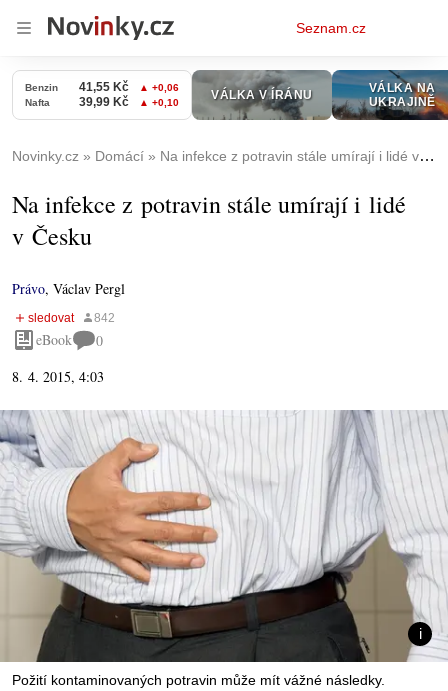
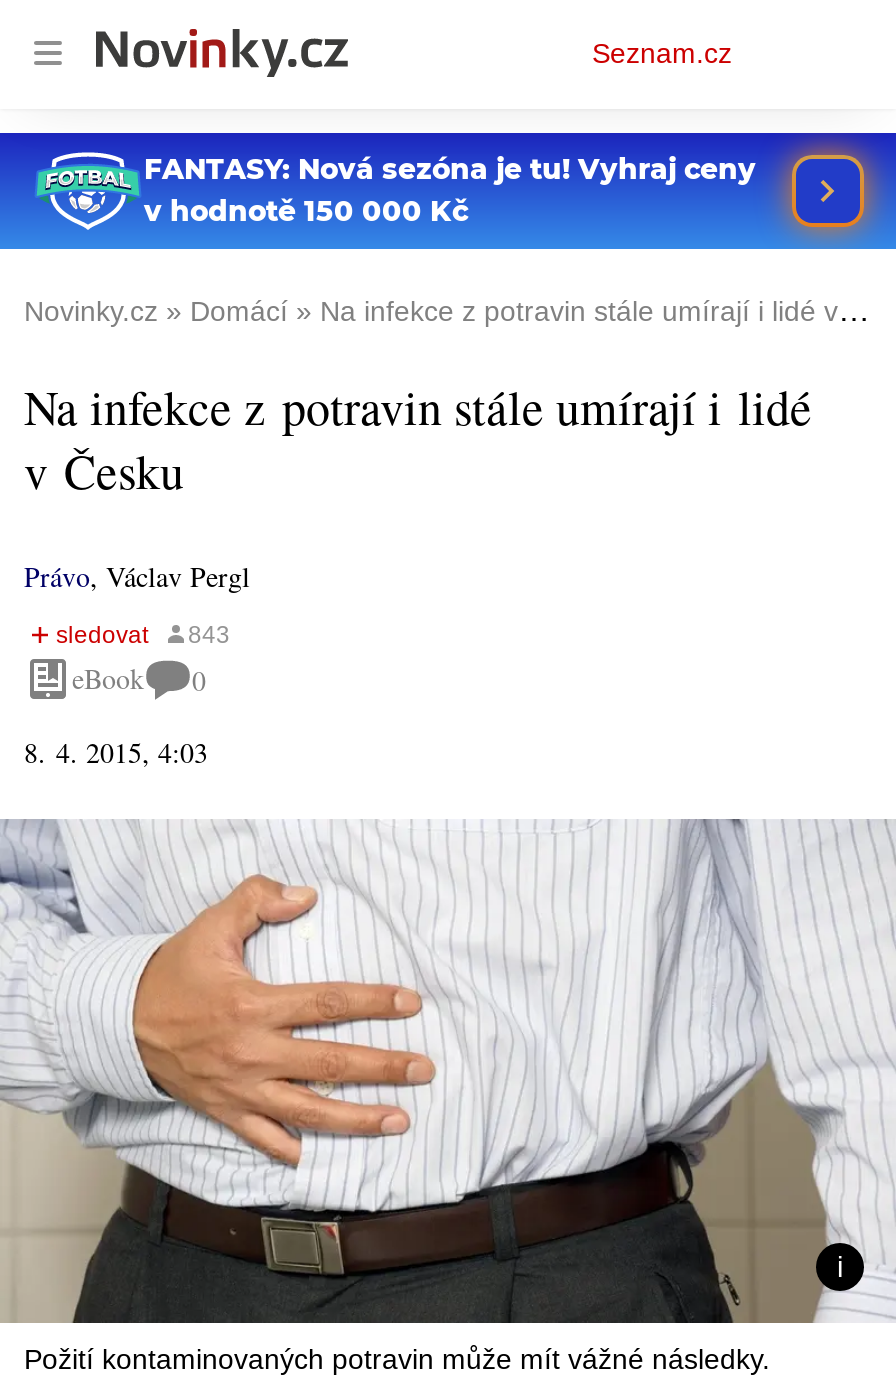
[3,68,445,125] [image] -> [6,131,890,251] [image]

